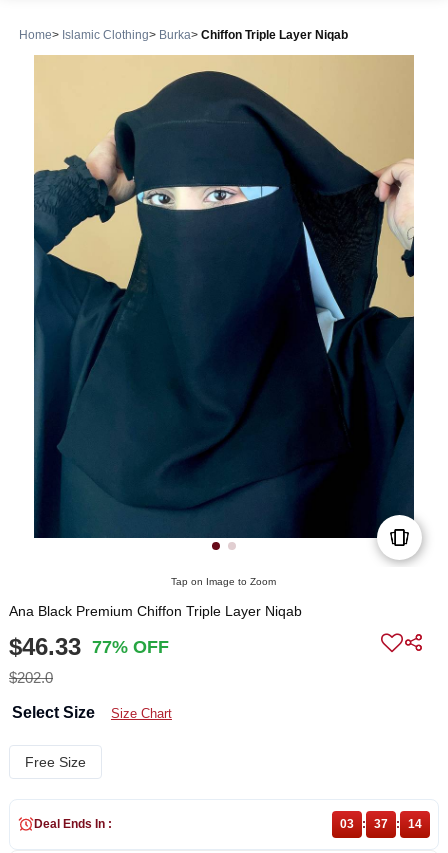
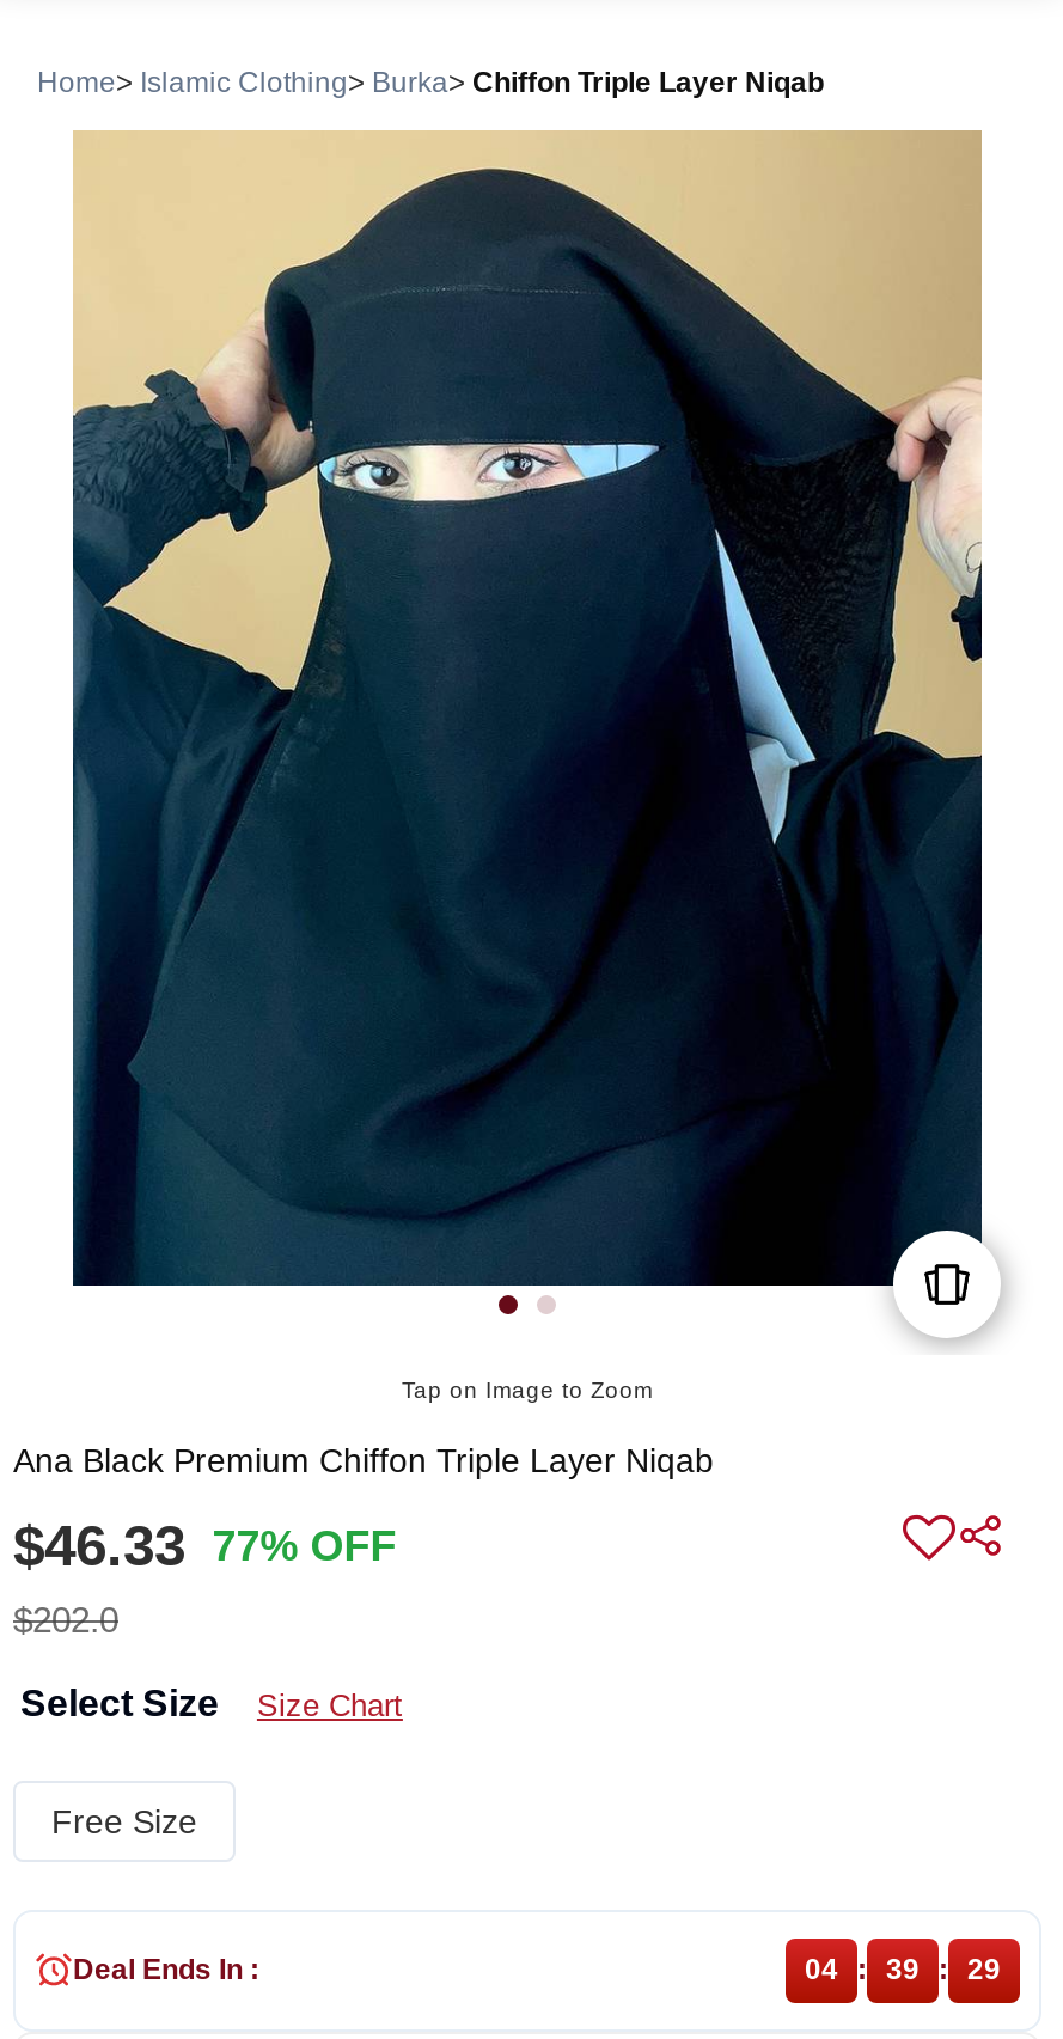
[340,817,422,831] 03 : 37 : 14 -> [805,1952,1001,1986] 04 : 39 : 29

